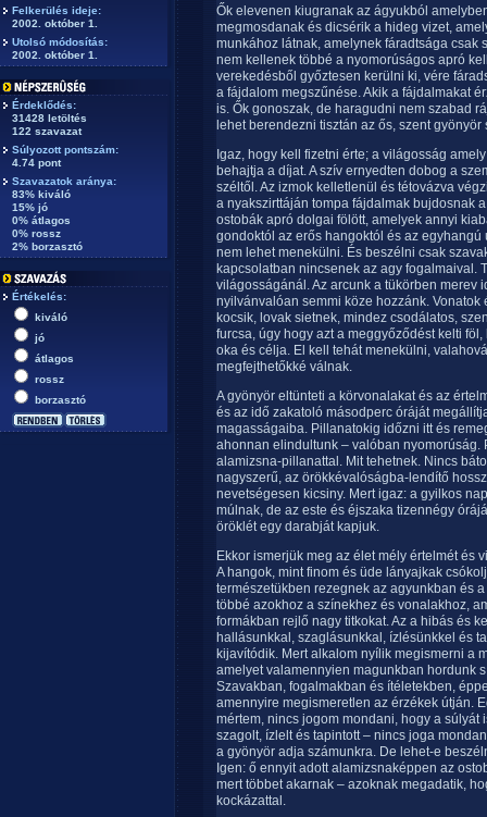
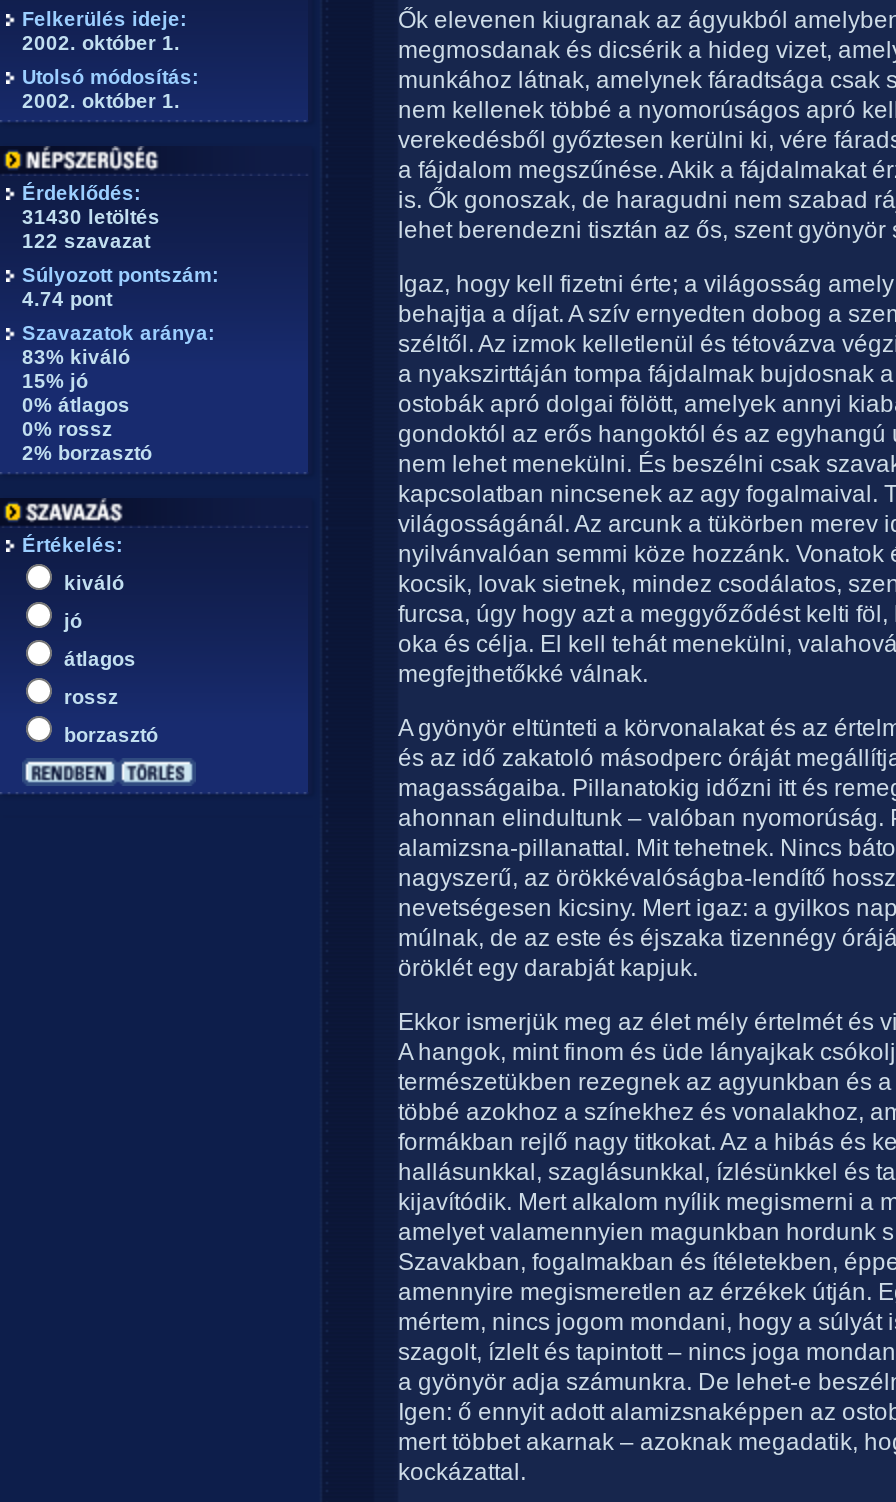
[12,112,87,124] 31428 letöltés -> [22,206,160,228] 31430 letöltés

